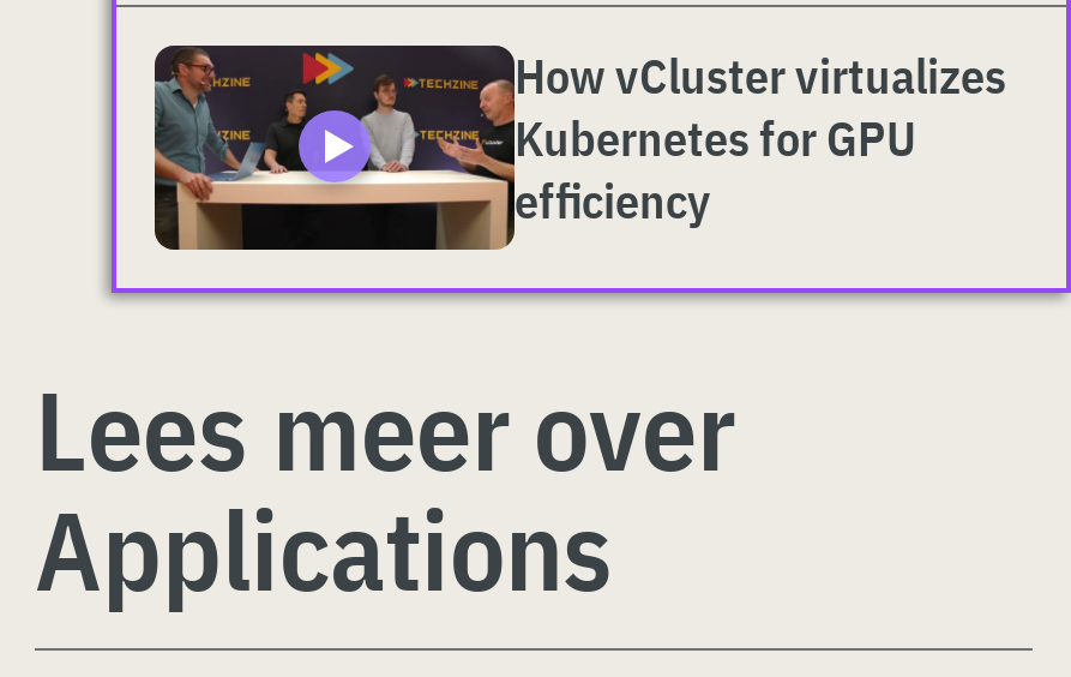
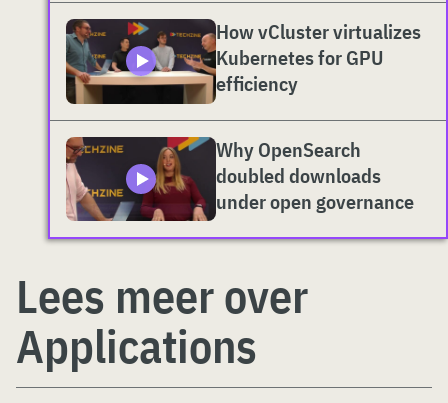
none -> [66,135,414,222] [image] | Why OpenSearch | doubled downloads | under open governance

